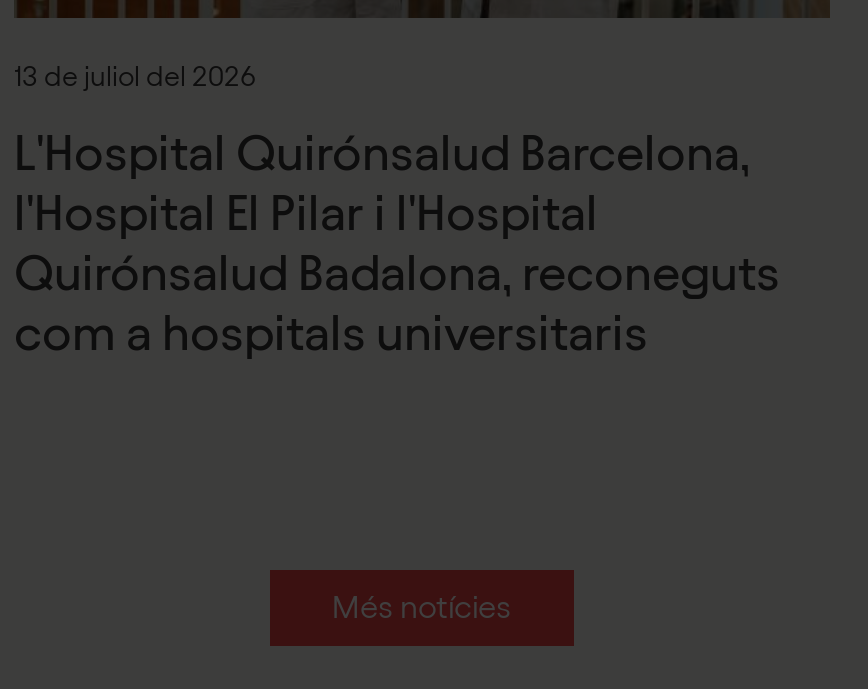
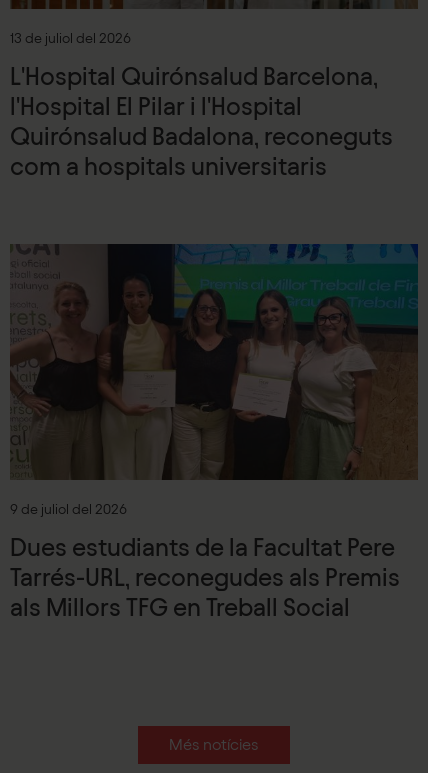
none -> [9,243,419,621] [image] | 9 de juliol del 2026 | Dues estudiants de la Facultat Pere | Tarrés-URL, reconegudes als Premis | als Millors TFG en Treball Social

